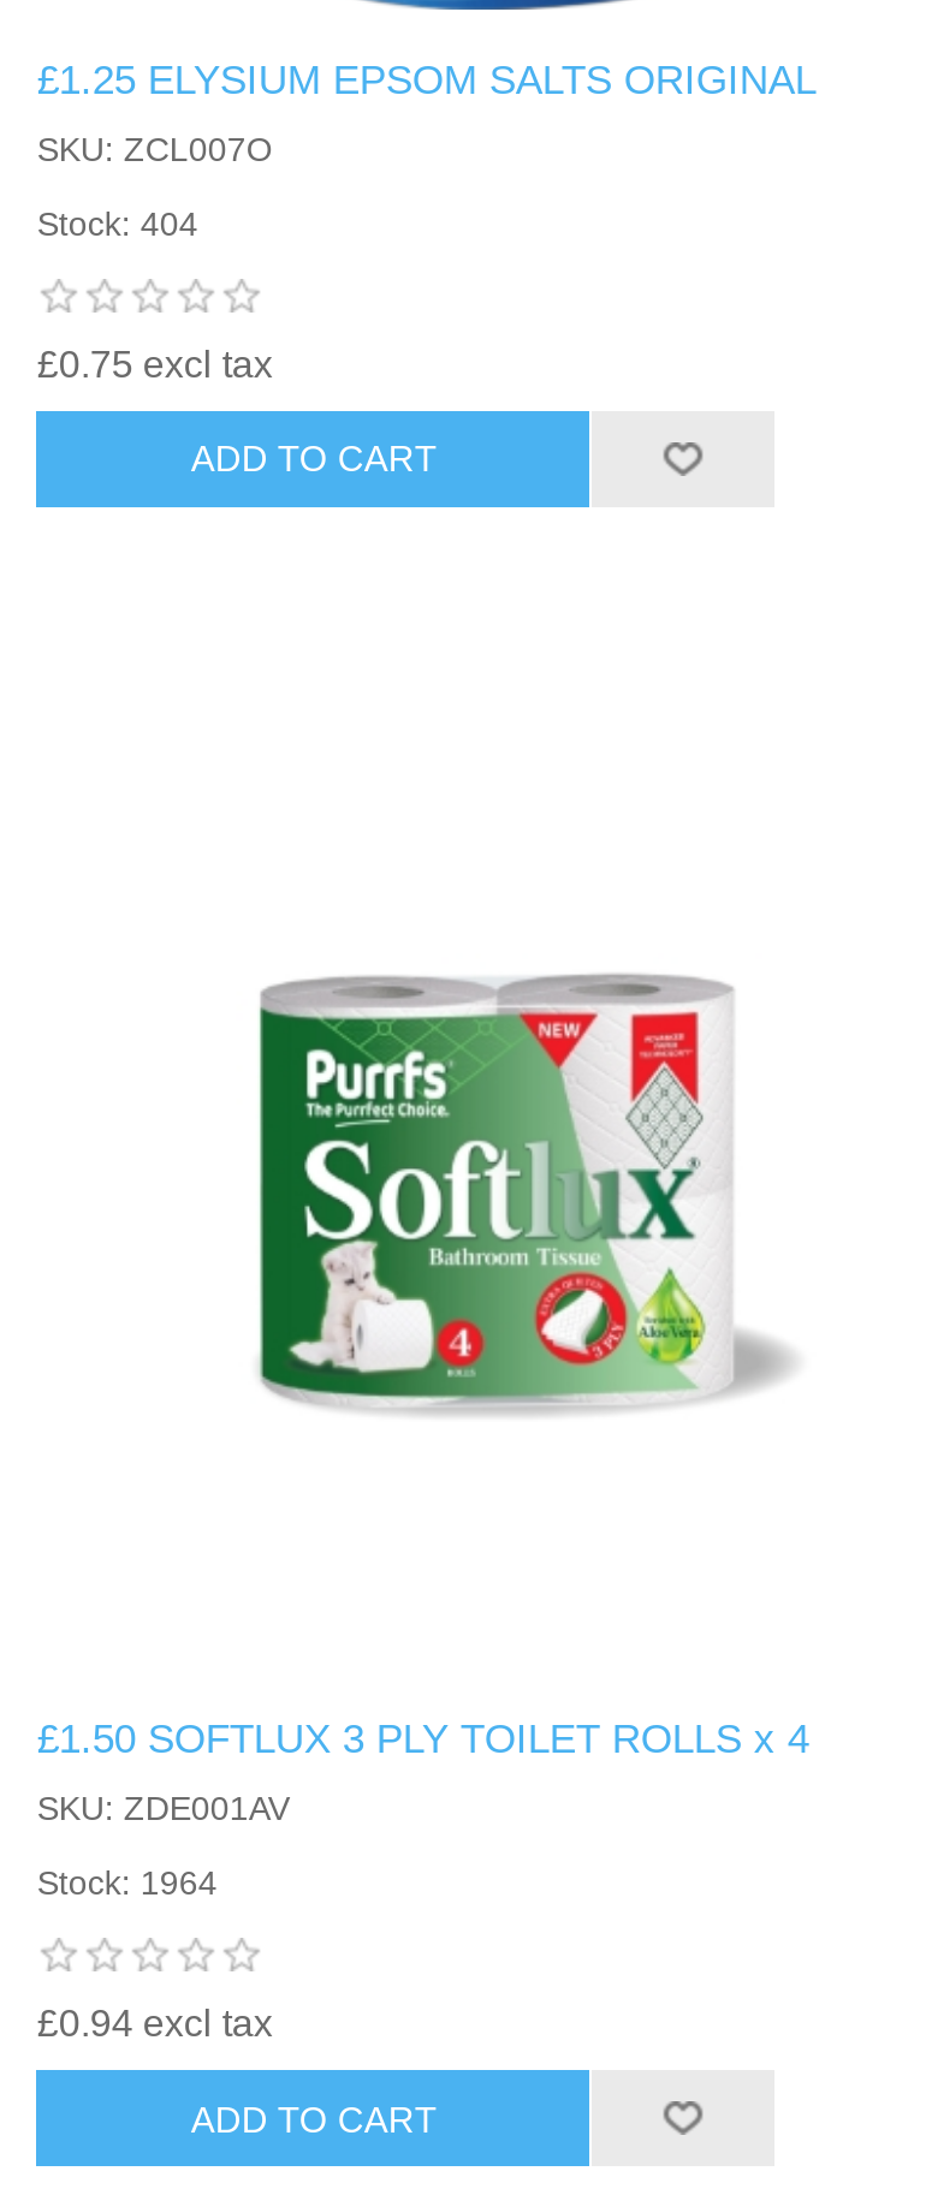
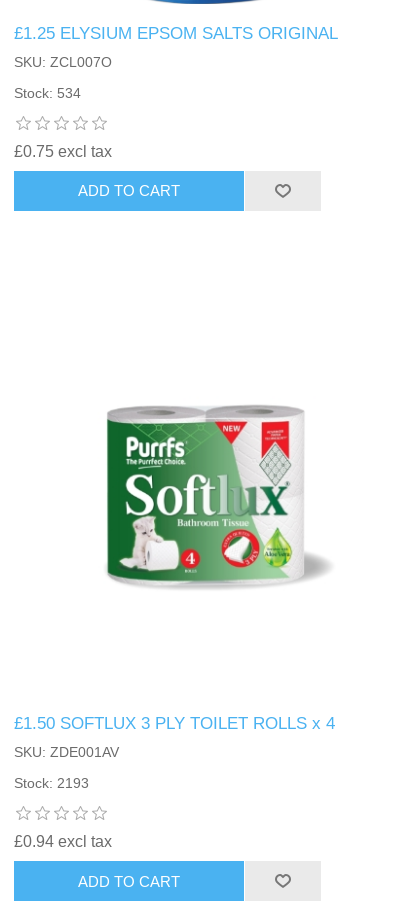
[37,204,198,243] Stock: 404 -> [14,85,81,101] Stock: 534
[37,1864,217,1902] Stock: 1964 -> [14,775,89,791] Stock: 2193

